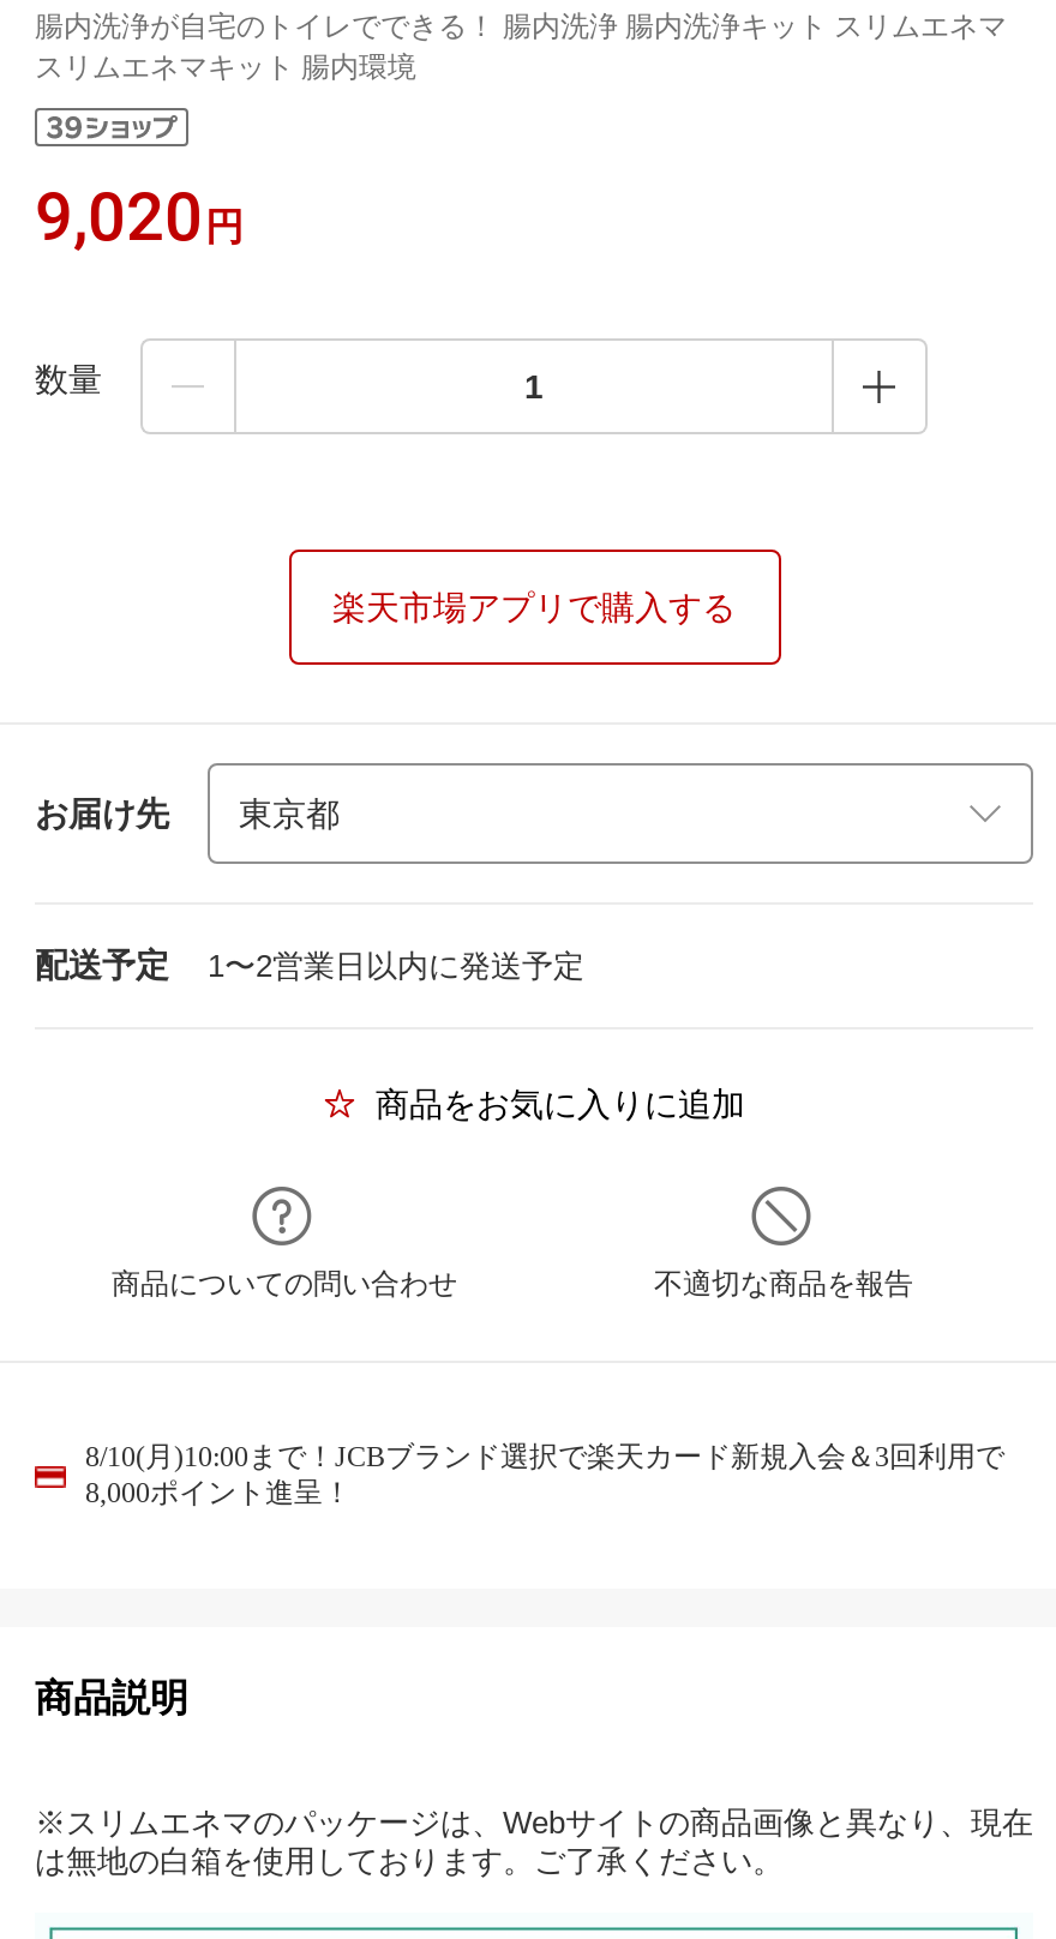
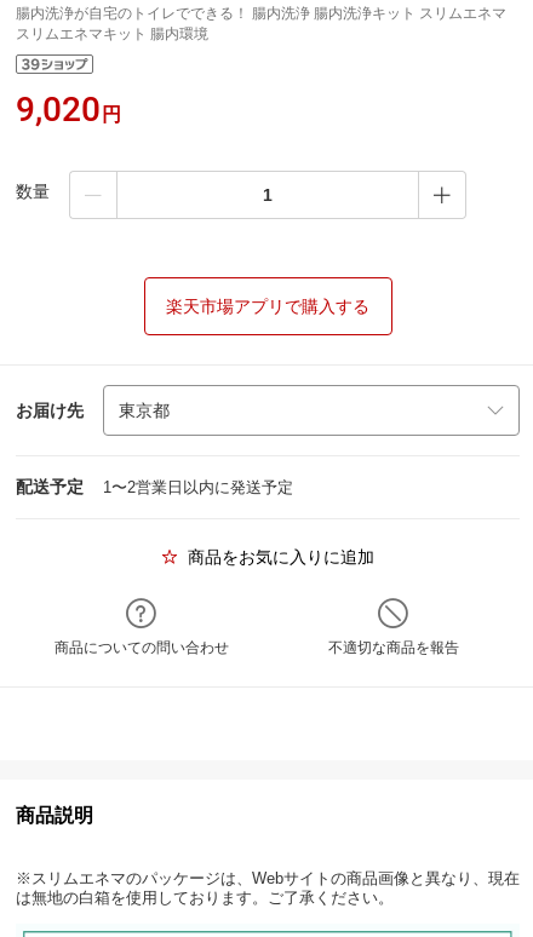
[85,1440,1004,1509] 8/10(月)10:00まで！JCBブランド選択で楽天カード新規入会＆3回利用で | 8,000ポイント進呈！ -> none

